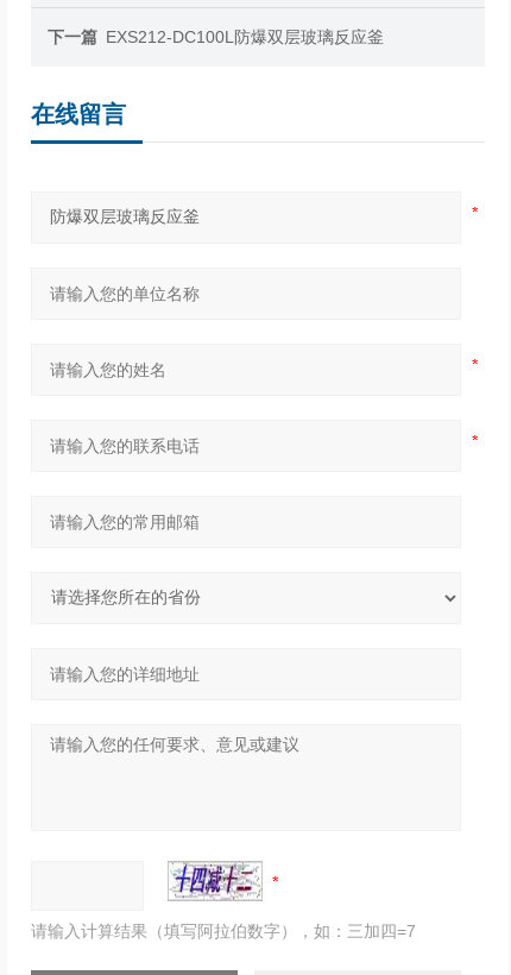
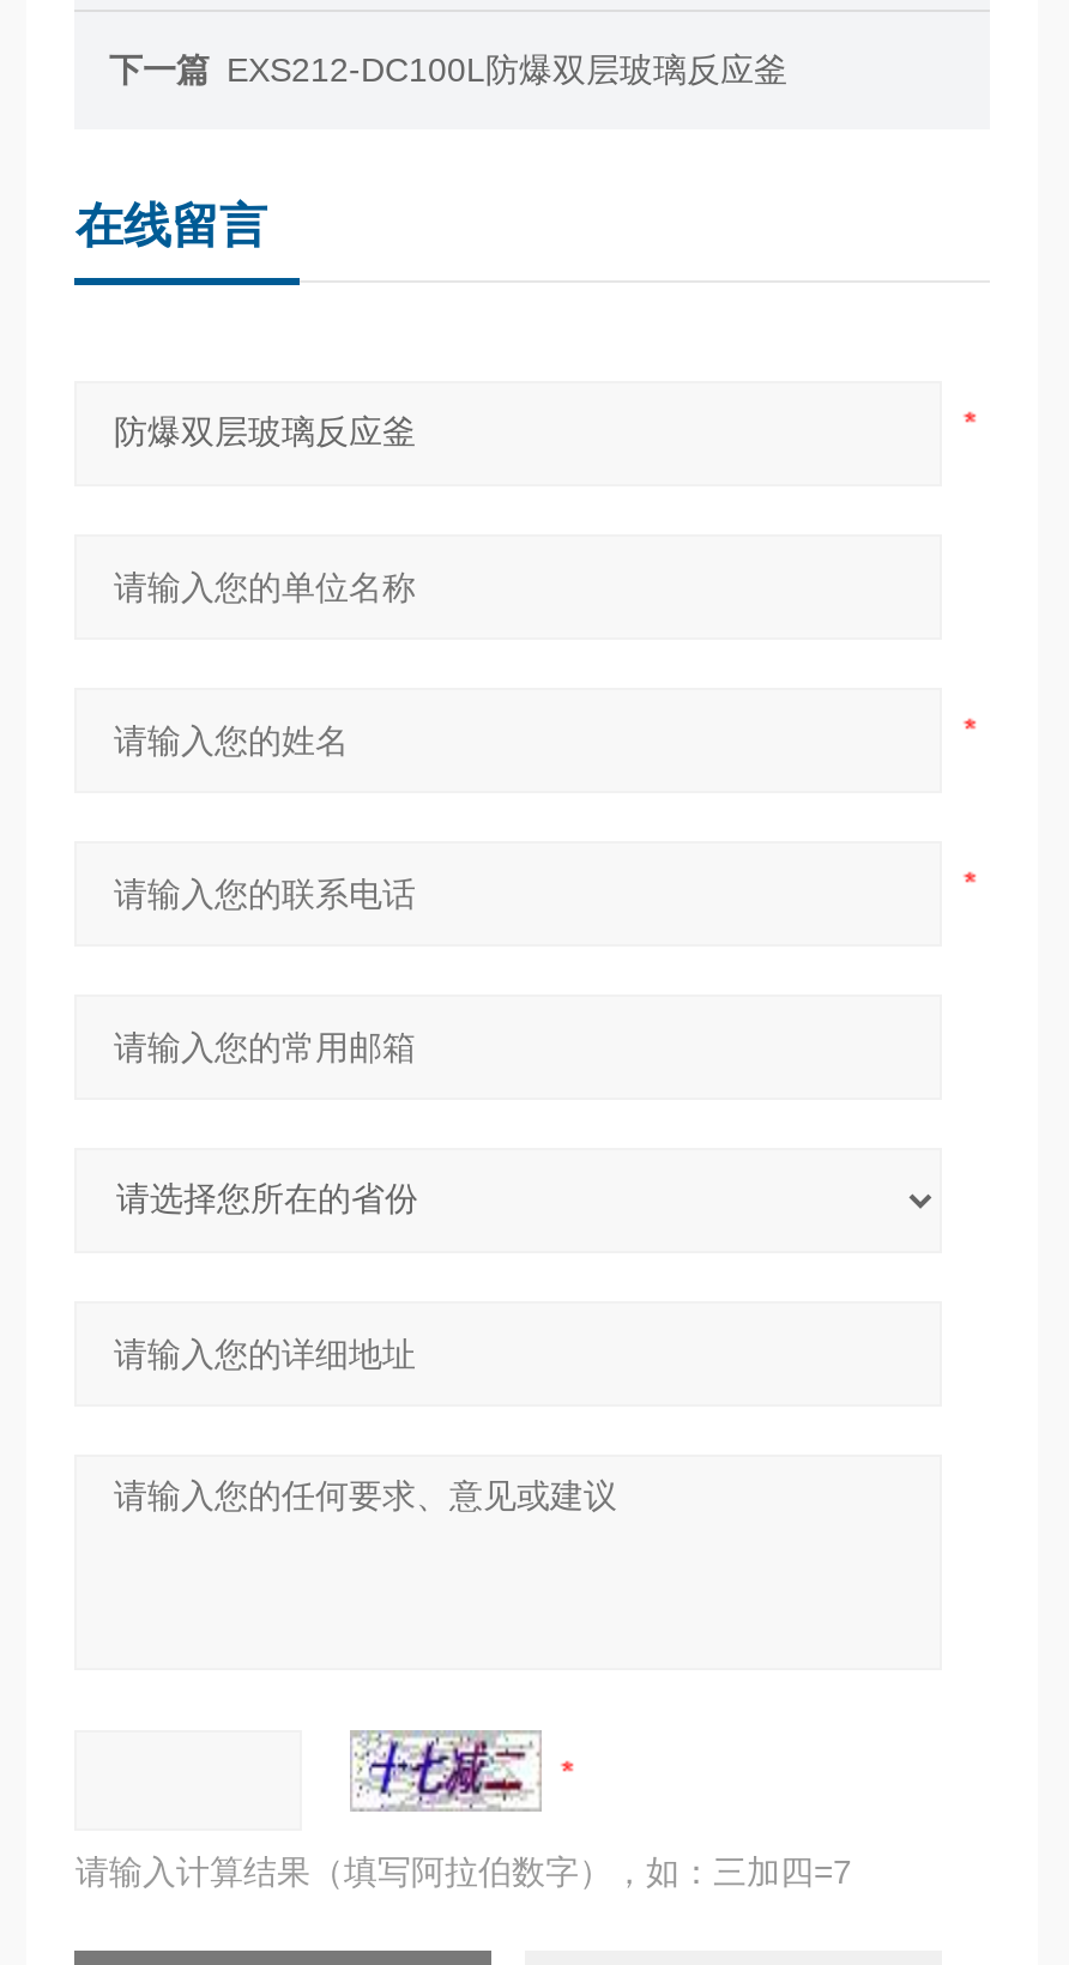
[170,861,260,900] [image] -> [352,1730,542,1812] [image]

